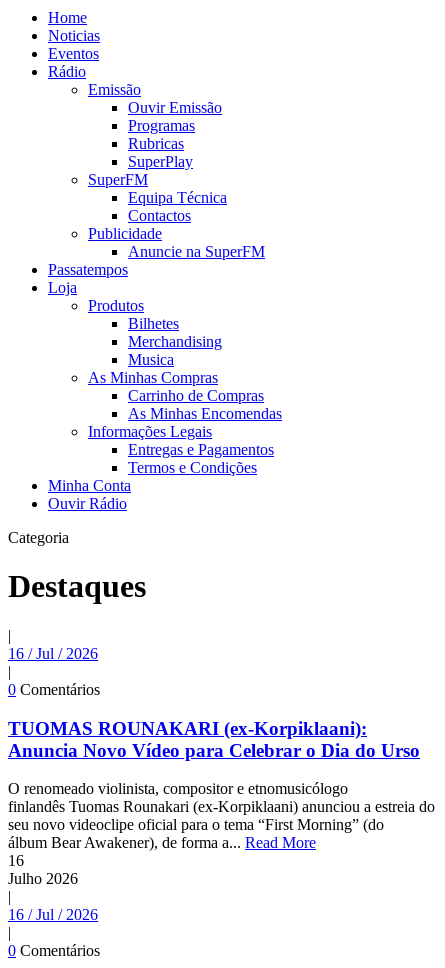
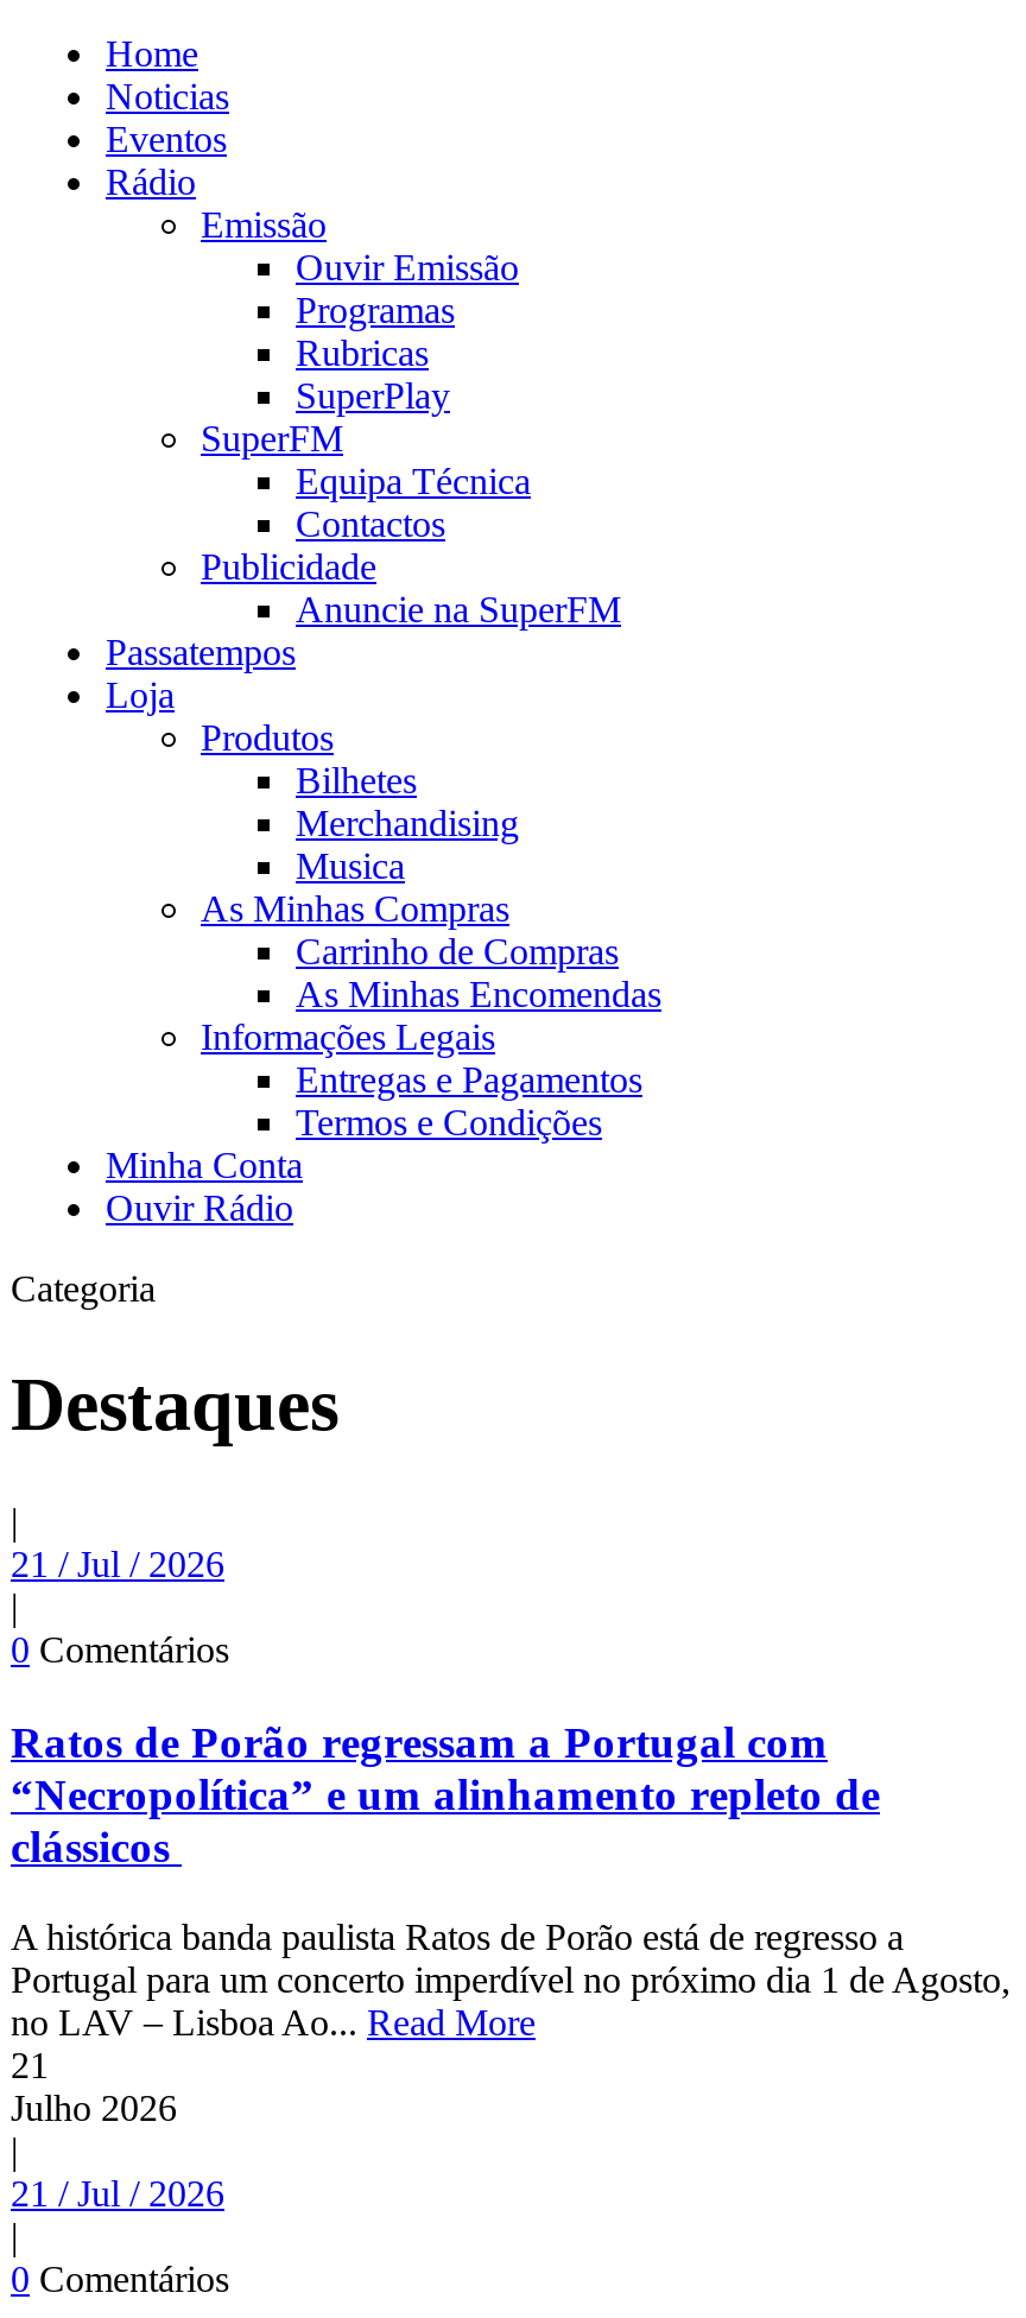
[8,645,98,662] 16 / Jul / 2026 -> [11,1544,224,1584] 21 / Jul / 2026
[8,718,420,761] TUOMAS ROUNAKARI (ex-Korpiklaani): | Anuncia Novo Vídeo para Celebrar o Dia do Urso -> [11,1716,880,1871] Ratos de Porão regressam a Portugal com | “Necropolítica” e um alinhamento repleto de | clássicos
[8,780,435,869] O renomeado violinista, compositor e etnomusicólogo | finlandês Tuomas Rounakari (ex-Korpiklaani) anunciou a estreia do | seu novo videoclipe oficial para o tema “First Morning” (do | álbum Bear Awakener), de forma a... Read More | 16 -> [11,1917,1011,2086] A histórica banda paulista Ratos de Porão está de regresso a | Portugal para um concerto imperdível no próximo dia 1 de Agosto, | no LAV – Lisboa Ao... Read More | 21
[8,906,98,923] 16 / Jul / 2026 -> [11,2174,224,2214] 21 / Jul / 2026

